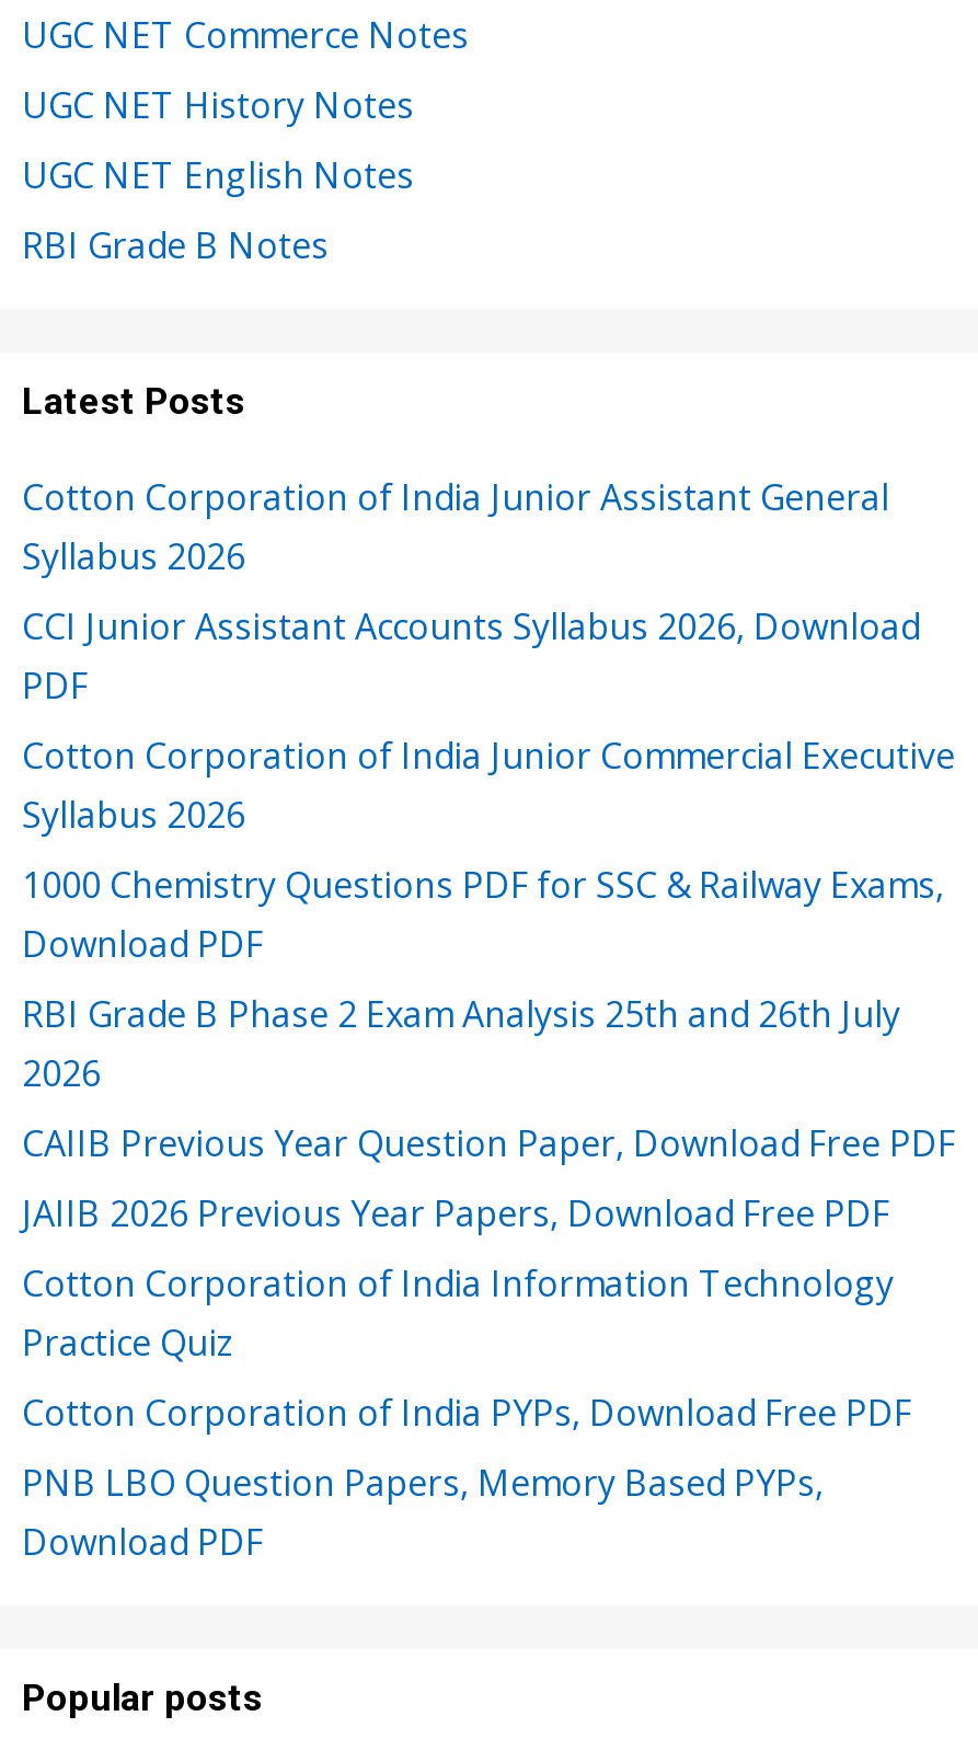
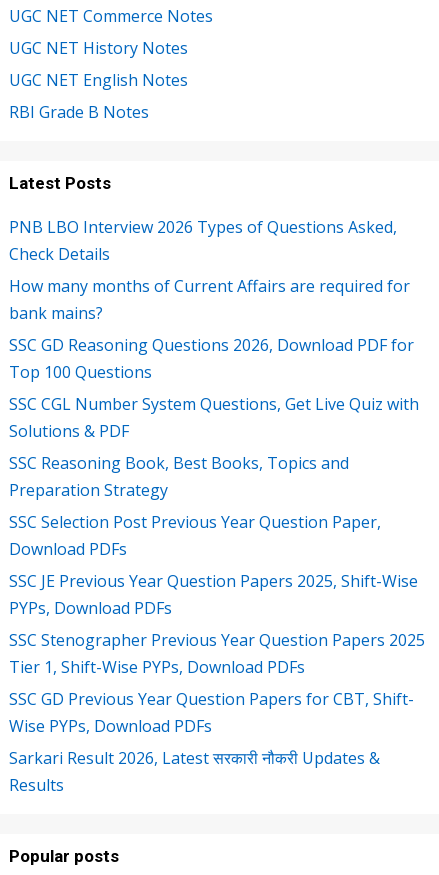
[22,473,889,580] Cotton Corporation of India Junior Assistant General | Syllabus 2026 -> [9,216,397,265] PNB LBO Interview 2026 Types of Questions Asked, | Check Details
[22,602,920,709] CCI Junior Assistant Accounts Syllabus 2026, Download | PDF -> [9,275,410,324] How many months of Current Affairs are required for | bank mains?
[22,731,955,839] Cotton Corporation of India Junior Commercial Executive | Syllabus 2026 -> [9,334,414,383] SSC GD Reasoning Questions 2026, Download PDF for | Top 100 Questions
[22,861,944,968] 1000 Chemistry Questions PDF for SSC & Railway Exams, | Download PDF -> [9,393,419,442] SSC CGL Number System Questions, Get Live Quiz with | Solutions & PDF
[22,990,900,1097] RBI Grade B Phase 2 Exam Analysis 25th and 26th July | 2026 -> [9,452,349,501] SSC Reasoning Book, Best Books, Topics and | Preparation Strategy
[22,1119,955,1167] CAIIB Previous Year Question Paper, Download Free PDF -> [9,511,381,560] SSC Selection Post Previous Year Question Paper, | Download PDFs
[22,1189,889,1237] JAIIB 2026 Previous Year Papers, Download Free PDF -> [9,570,418,619] SSC JE Previous Year Question Papers 2025, Shift-Wise | PYPs, Download PDFs
[22,1259,894,1366] Cotton Corporation of India Information Technology | Practice Quiz -> [9,629,425,678] SSC Stenographer Previous Year Question Papers 2025 | Tier 1, Shift-Wise PYPs, Download PDFs
[22,1388,911,1437] Cotton Corporation of India PYPs, Download Free PDF -> [9,688,414,737] SSC GD Previous Year Question Papers for CBT, Shift- | Wise PYPs, Download PDFs
[22,1458,824,1566] PNB LBO Question Papers, Memory Based PYPs, | Download PDF -> [9,747,380,796] Sarkari Result 2026, Latest सरकारी नौकरी Updates & | Results

